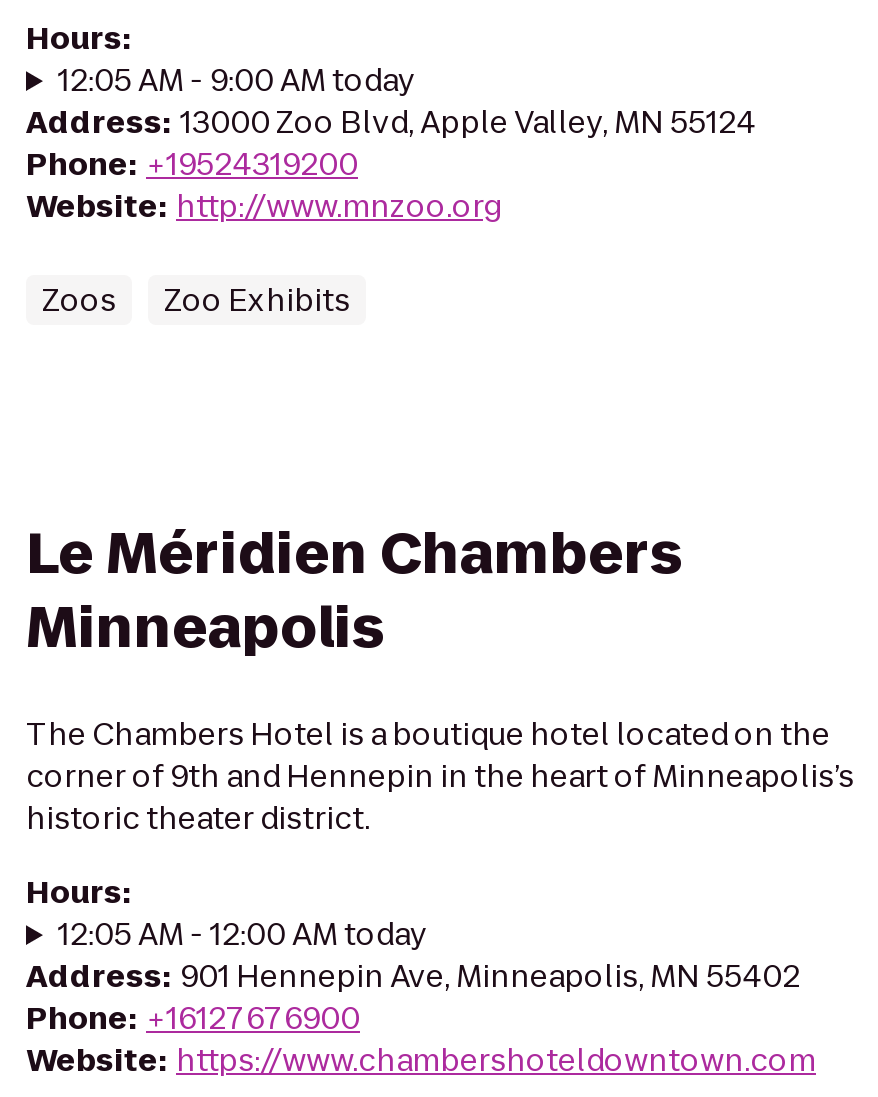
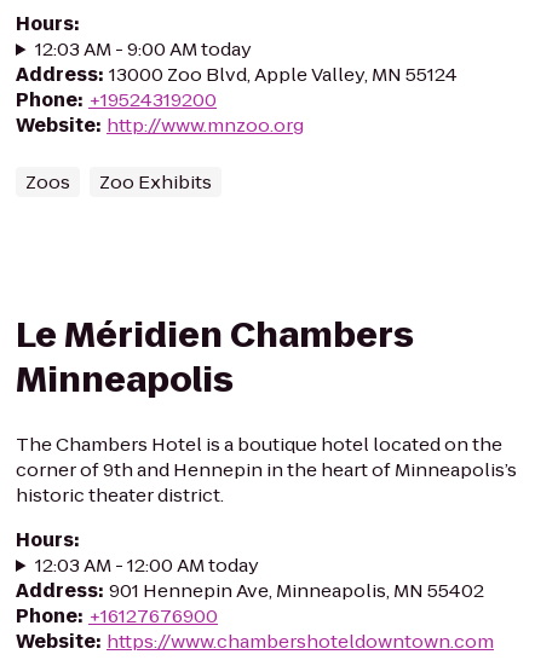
[58,59,416,101] 12:05 AM - 9:00 AM today -> [35,36,252,62] 12:03 AM - 9:00 AM today
[58,913,428,955] 12:05 AM - 12:00 AM today -> [35,552,259,578] 12:03 AM - 12:00 AM today

